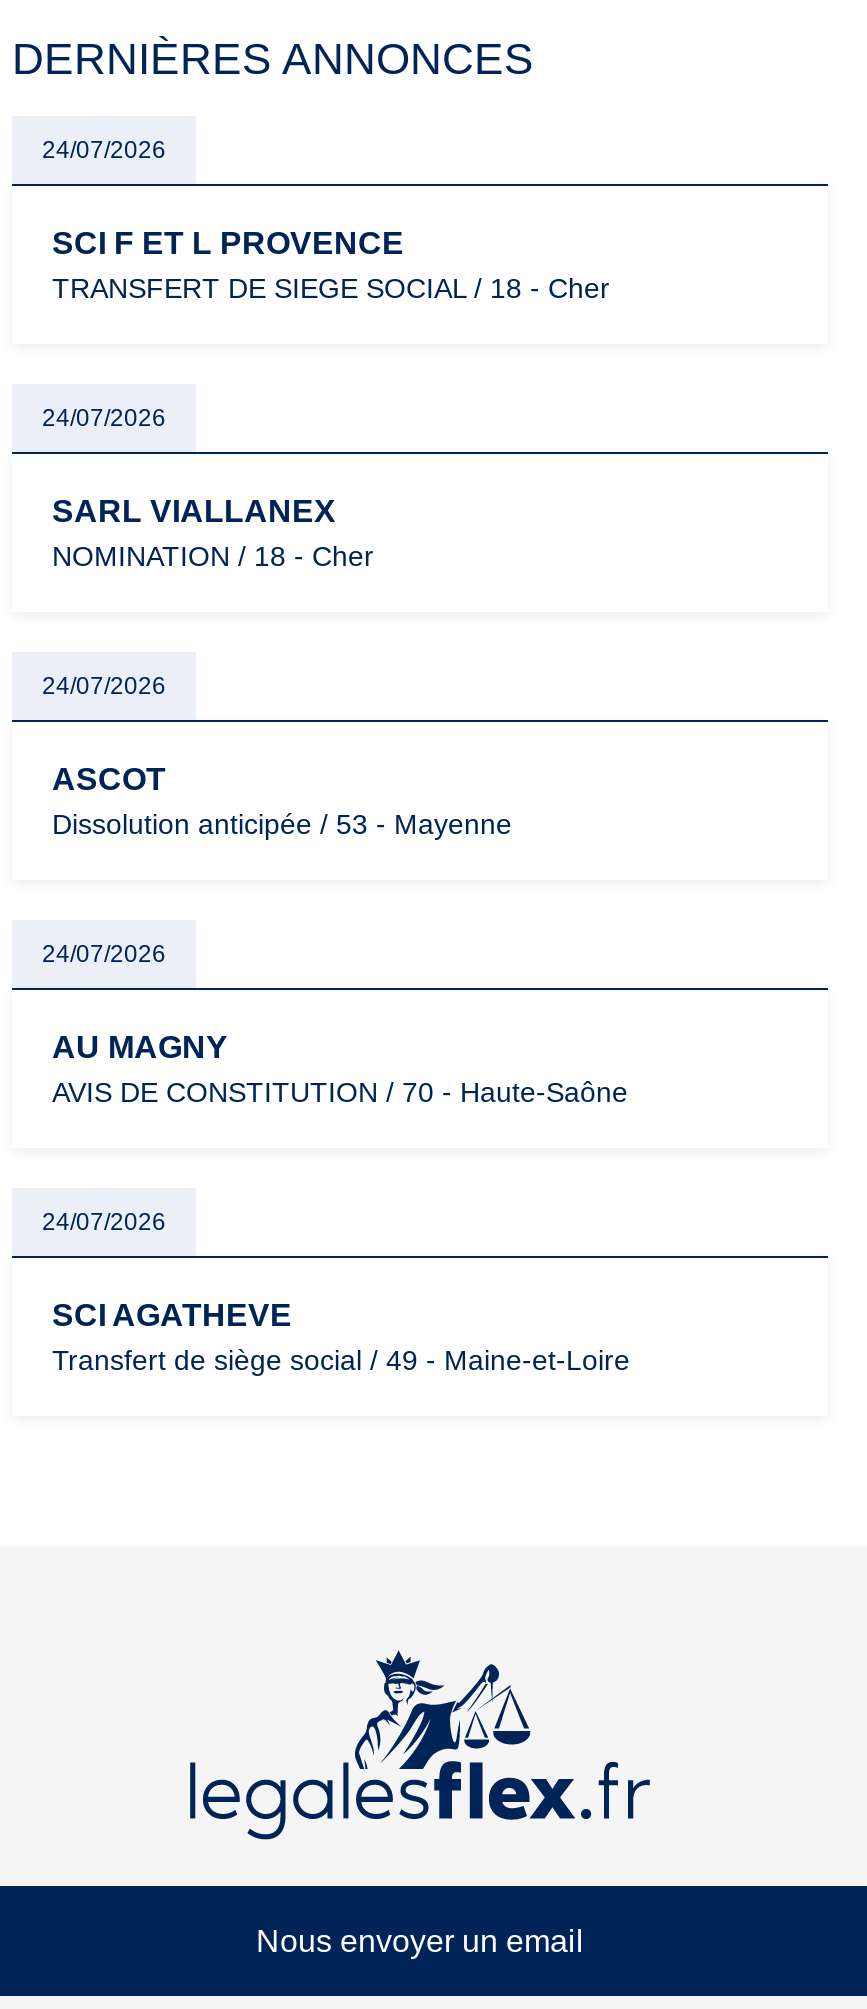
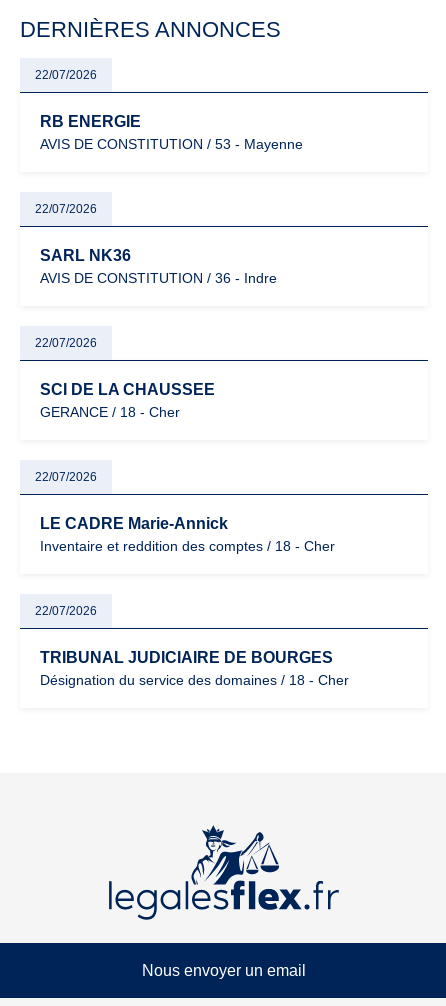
[42,136,166,164] 24/07/2026 -> [35,68,97,82] 22/07/2026
[52,226,610,304] SCI F ET L PROVENCE | TRANSFERT DE SIEGE SOCIAL / 18 - Cher -> [40,113,303,152] RB ENERGIE | AVIS DE CONSTITUTION / 53 - Mayenne
[42,404,166,432] 24/07/2026 -> [35,202,97,216] 22/07/2026
[52,494,374,572] SARL VIALLANEX | NOMINATION / 18 - Cher -> [40,247,277,286] SARL NK36 | AVIS DE CONSTITUTION / 36 - Indre
[42,672,166,700] 24/07/2026 -> [35,336,97,350] 22/07/2026
[52,762,512,840] ASCOT | Dissolution anticipée / 53 - Mayenne -> [40,381,215,420] SCI DE LA CHAUSSEE | GERANCE / 18 - Cher
[42,940,166,968] 24/07/2026 -> [35,470,97,484] 22/07/2026
[52,1030,628,1108] AU MAGNY | AVIS DE CONSTITUTION / 70 - Haute-Saône -> [40,515,335,554] LE CADRE Marie-Annick | Inventaire et reddition des comptes / 18 - Cher
[42,1208,166,1236] 24/07/2026 -> [35,604,97,618] 22/07/2026
[52,1298,630,1376] SCI AGATHEVE | Transfert de siège social / 49 - Maine-et-Loire -> [40,649,349,688] TRIBUNAL JUDICIAIRE DE BOURGES | Désignation du service des domaines / 18 - Cher

